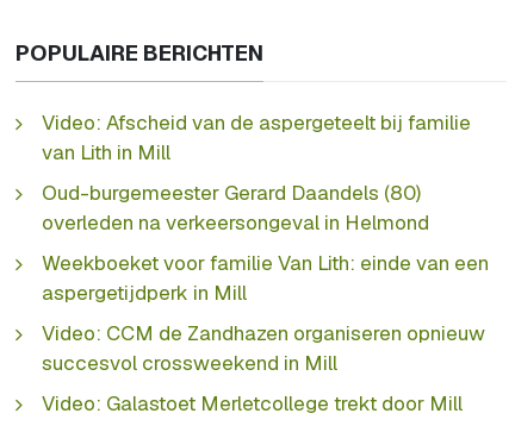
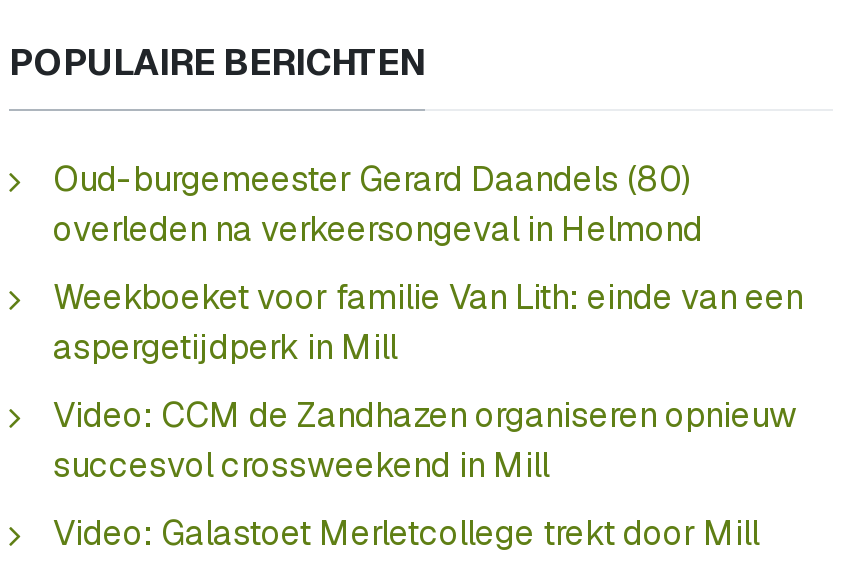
[42,109,471,165] Video: Afscheid van de aspergeteelt bij familie | van Lith in Mill -> none

